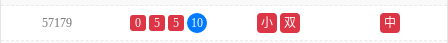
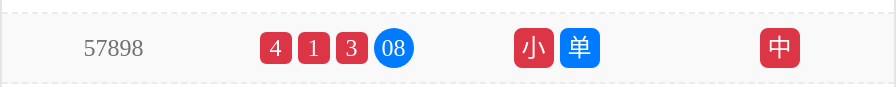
[42,16,72,30] 57179 -> [84,34,144,62] 57898
[135,16,141,30] 0 -> [270,34,282,62] 4
[154,16,160,30] 5 -> [308,34,320,62] 1
[173,16,179,30] 5 -> [346,34,358,62] 3
[191,16,203,30] 10 -> [382,34,406,62] 08
[284,16,296,30] 双 -> [568,34,592,62] 单

